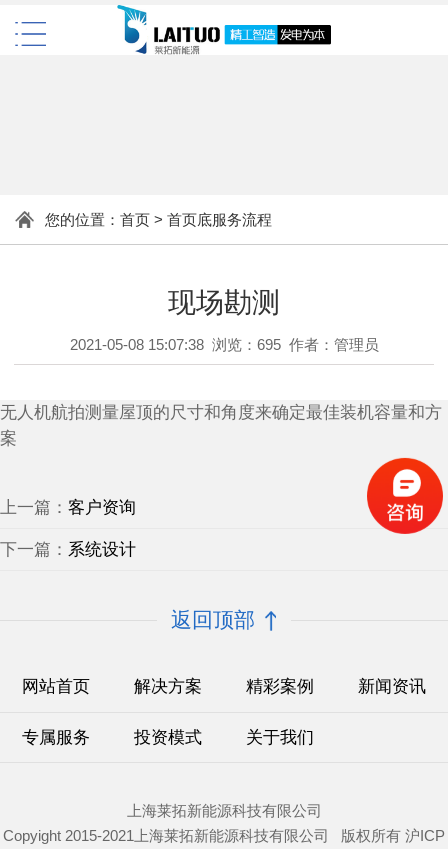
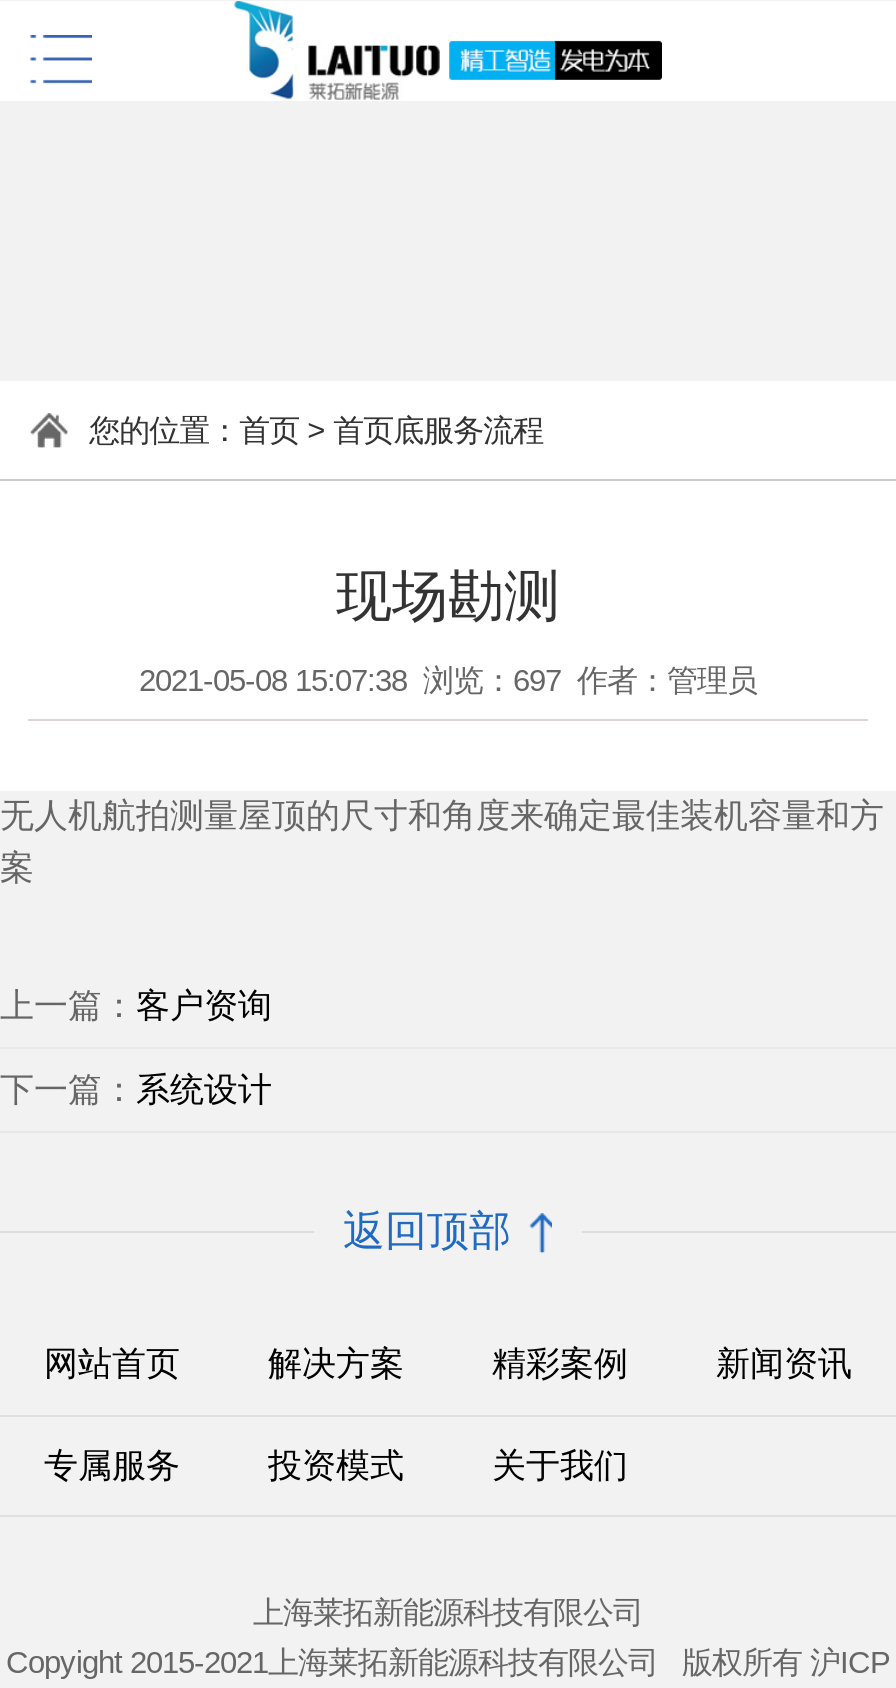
[69,336,378,353] 2021-05-08 15:07:38 浏览：695 作者：管理员 -> [139,664,757,698] 2021-05-08 15:07:38 浏览：697 作者：管理员
[366,457,444,535] [image] -> none

